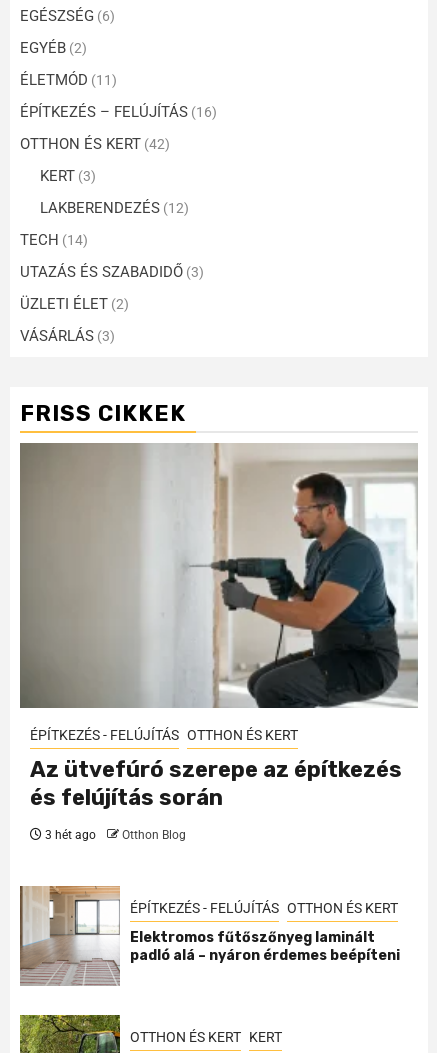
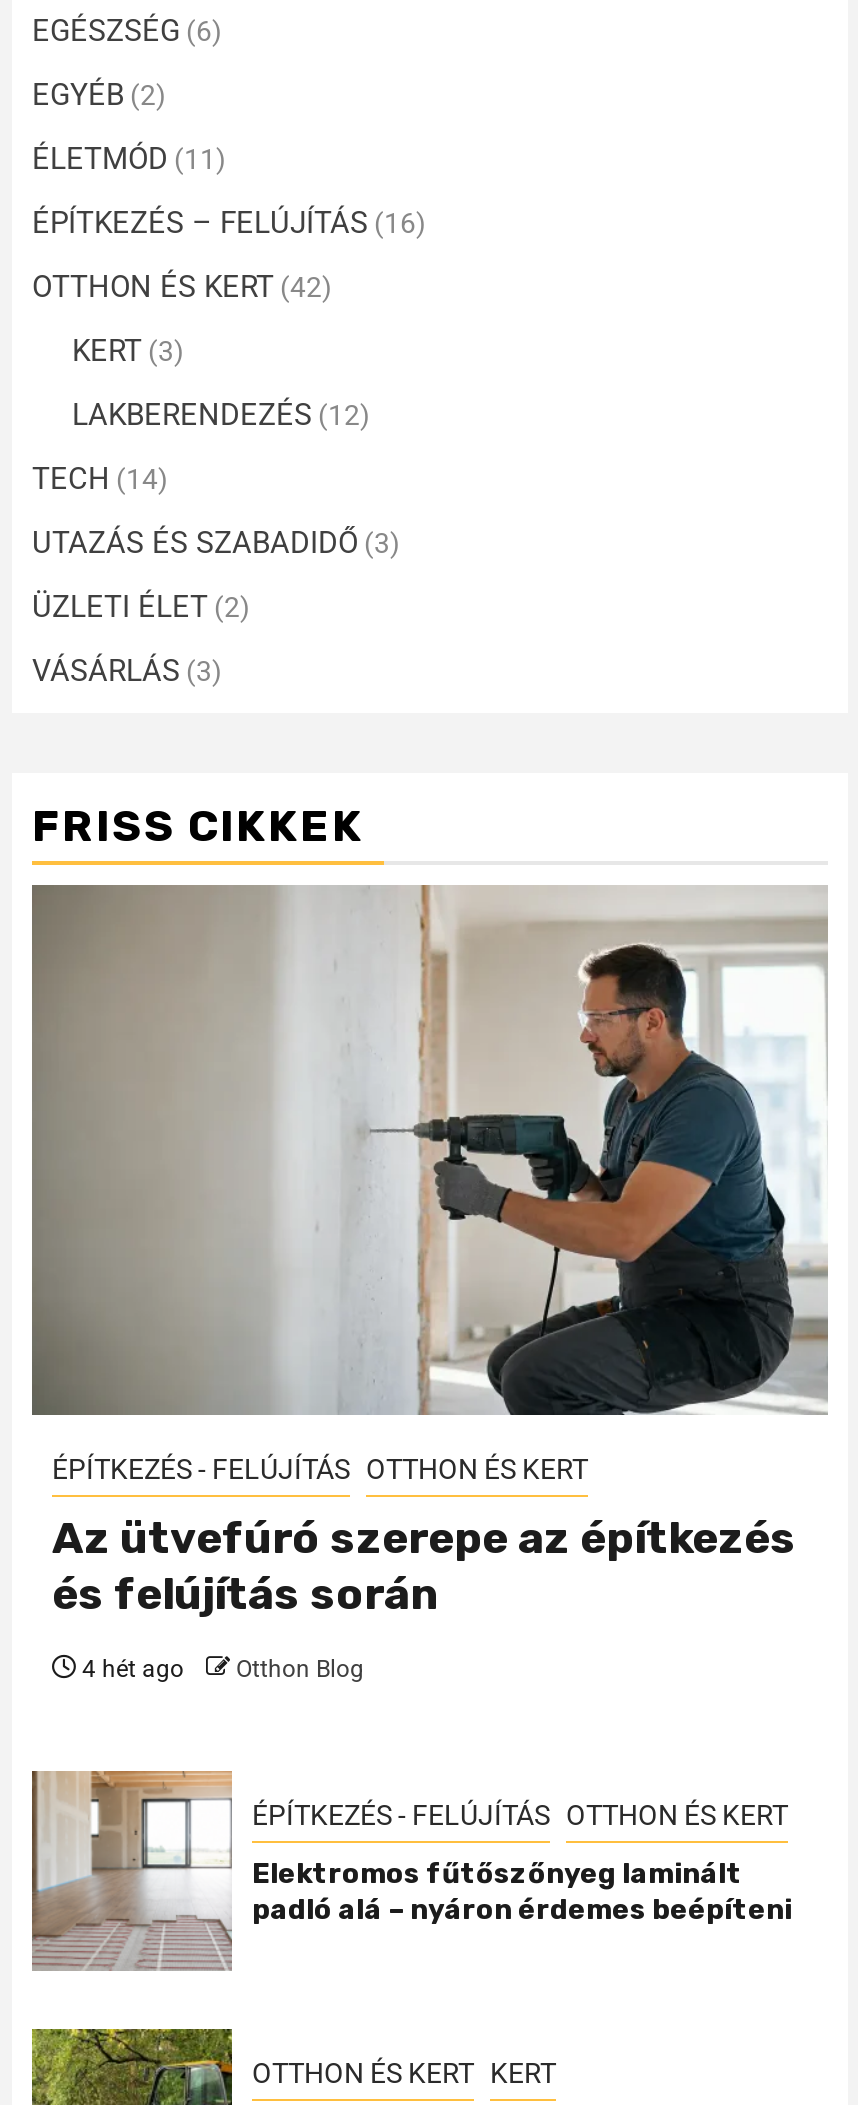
[42,828,186,842] 3 hét ago Otthon Blog -> [76,1655,364,1683] 4 hét ago Otthon Blog

